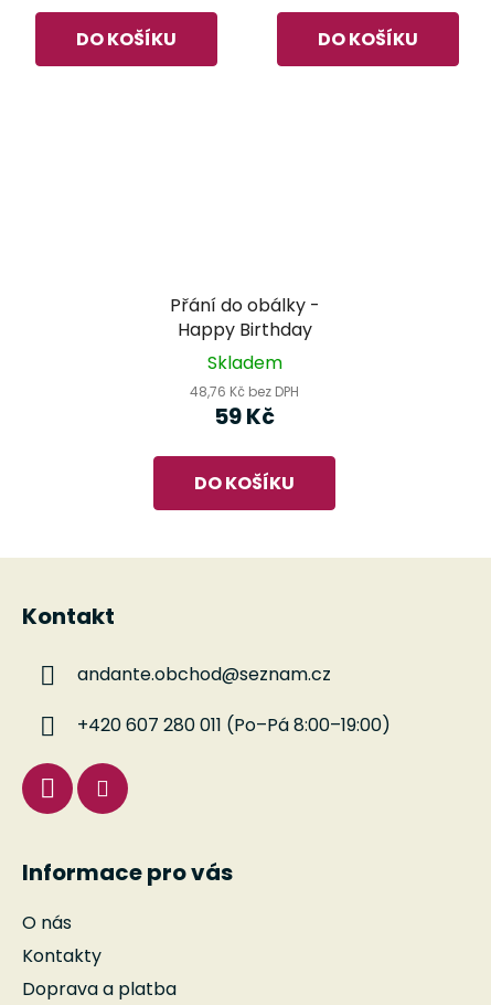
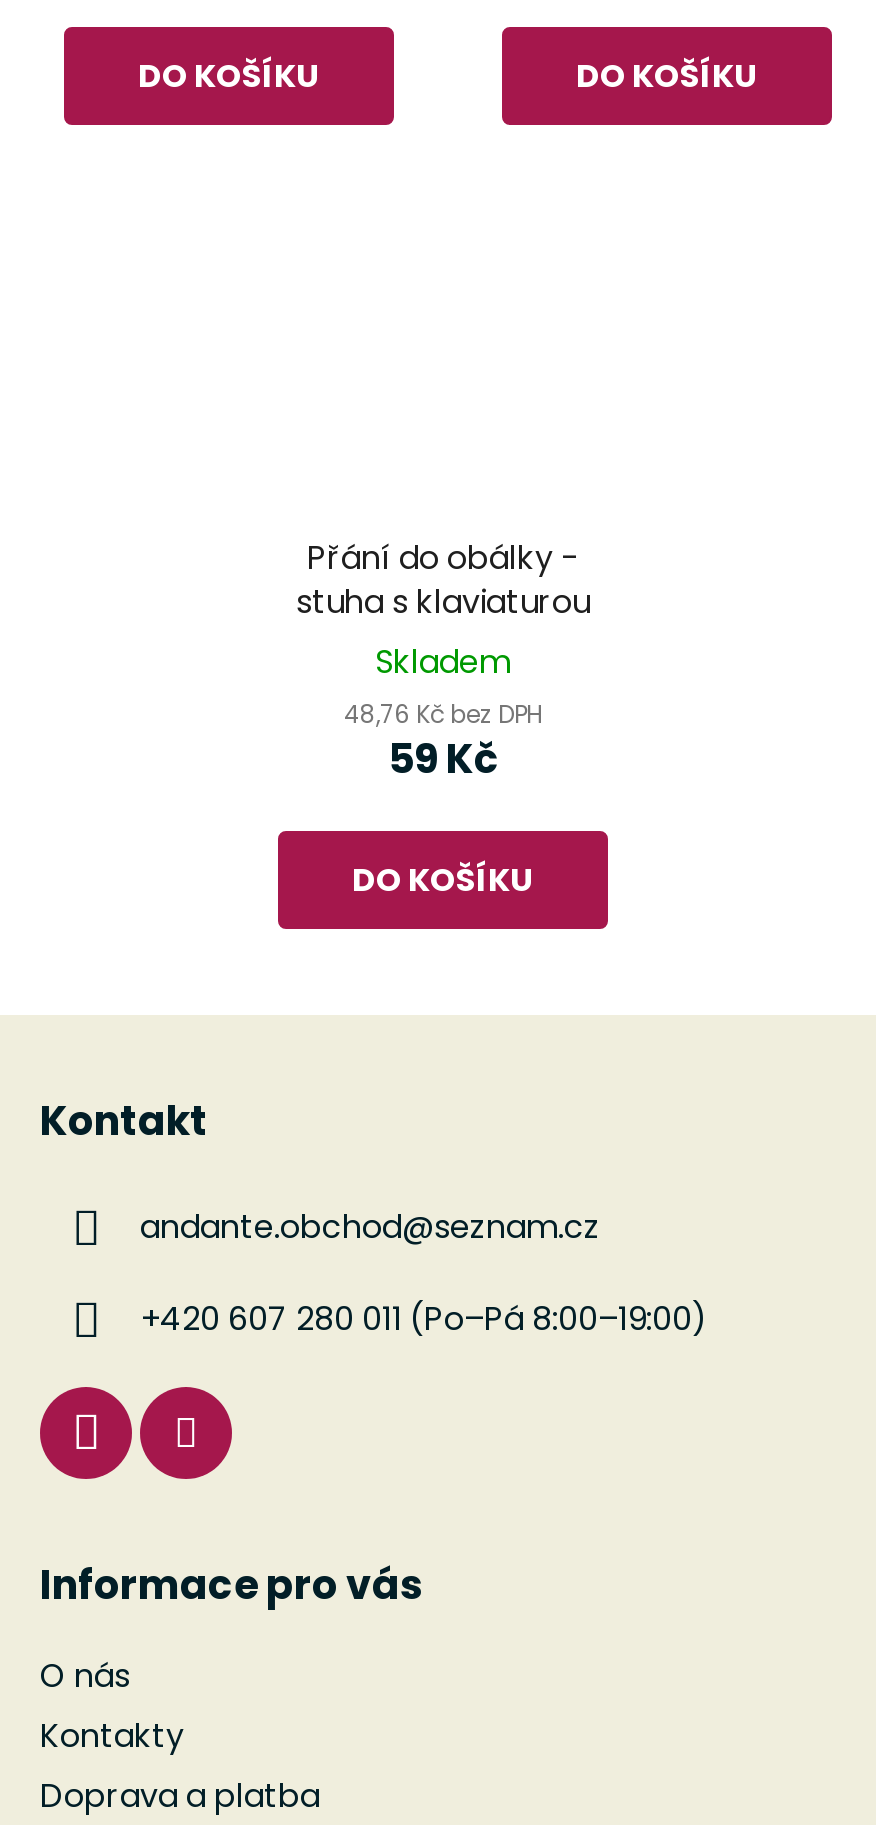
[177,316,312,342] Happy Birthday -> [296,578,590,624] stuha s klaviaturou

